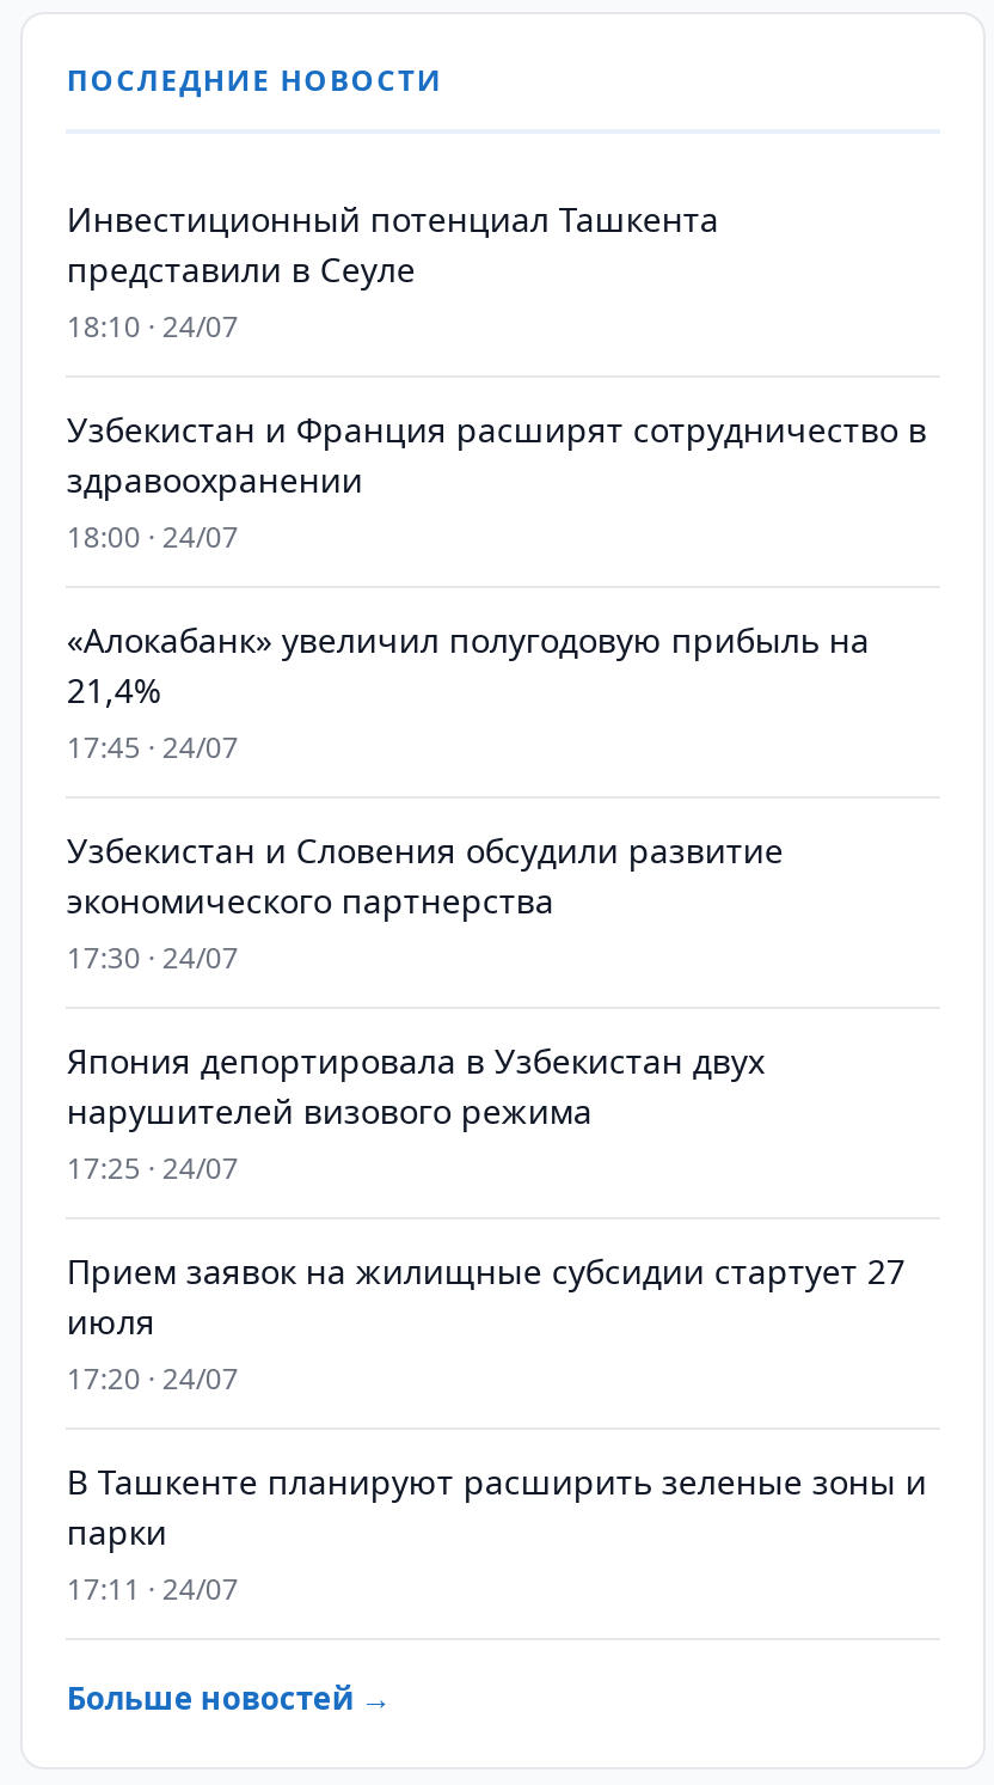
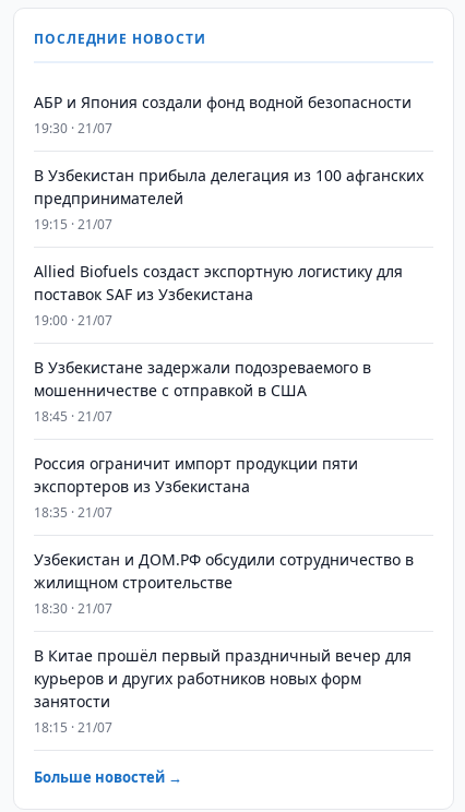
[67,196,719,347] Инвестиционный потенциал Ташкента | представили в Сеуле | 18:10 · 24/07 -> [34,92,412,138] АБР и Япония создали фонд водной безопасности | 19:30 · 21/07
[67,406,927,557] Узбекистан и Франция расширят сотрудничество в | здравоохранении | 18:00 · 24/07 -> [34,165,424,234] В Узбекистан прибыла делегация из 100 афганских | предпринимателей | 19:15 · 21/07
[67,617,870,768] «Алокабанк» увеличил полугодовую прибыль на | 21,4% | 17:45 · 24/07 -> [34,261,403,330] Allied Biofuels создаст экспортную логистику для | поставок SAF из Узбекистана | 19:00 · 21/07
[67,827,783,978] Узбекистан и Словения обсудили развитие | экономического партнерства | 17:30 · 24/07 -> [34,357,372,426] В Узбекистане задержали подозреваемого в | мошенничестве с отправкой в США | 18:45 · 21/07
[67,1038,764,1188] Япония депортировала в Узбекистан двух | нарушителей визового режима | 17:25 · 24/07 -> [34,453,358,522] Россия ограничит импорт продукции пяти | экспортеров из Узбекистана | 18:35 · 21/07
[67,1248,905,1399] Прием заявок на жилищные субсидии стартует 27 | июля | 17:20 · 24/07 -> [34,549,414,618] Узбекистан и ДОМ.РФ обсудили сотрудничество в | жилищном строительстве | 18:30 · 21/07
[67,1459,927,1609] В Ташкенте планируют расширить зеленые зоны и | парки | 17:11 · 24/07 -> [34,645,412,737] В Китае прошёл первый праздничный вечер для | курьеров и других работников новых форм | занятости | 18:15 · 21/07

